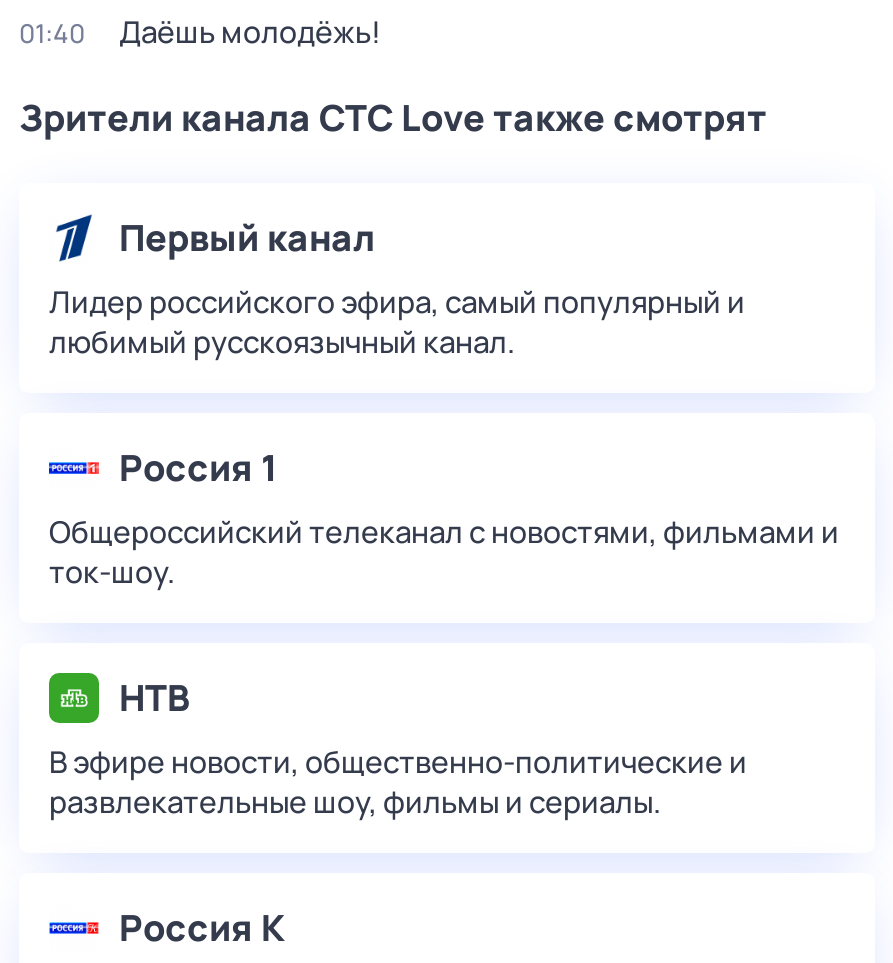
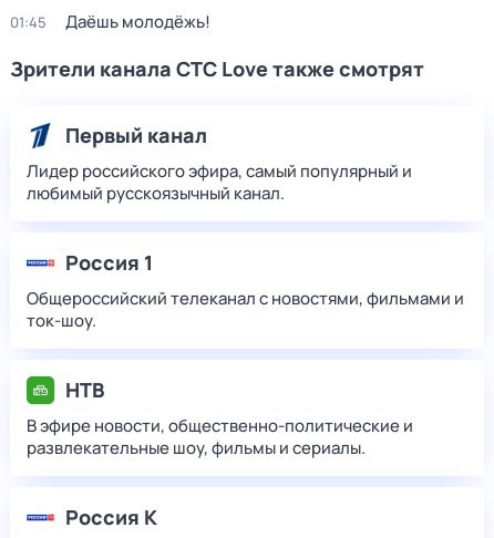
[19,11,381,53] 01:40 Даёшь молодёжь! -> [10,10,210,33] 01:45 Даёшь молодёжь!

